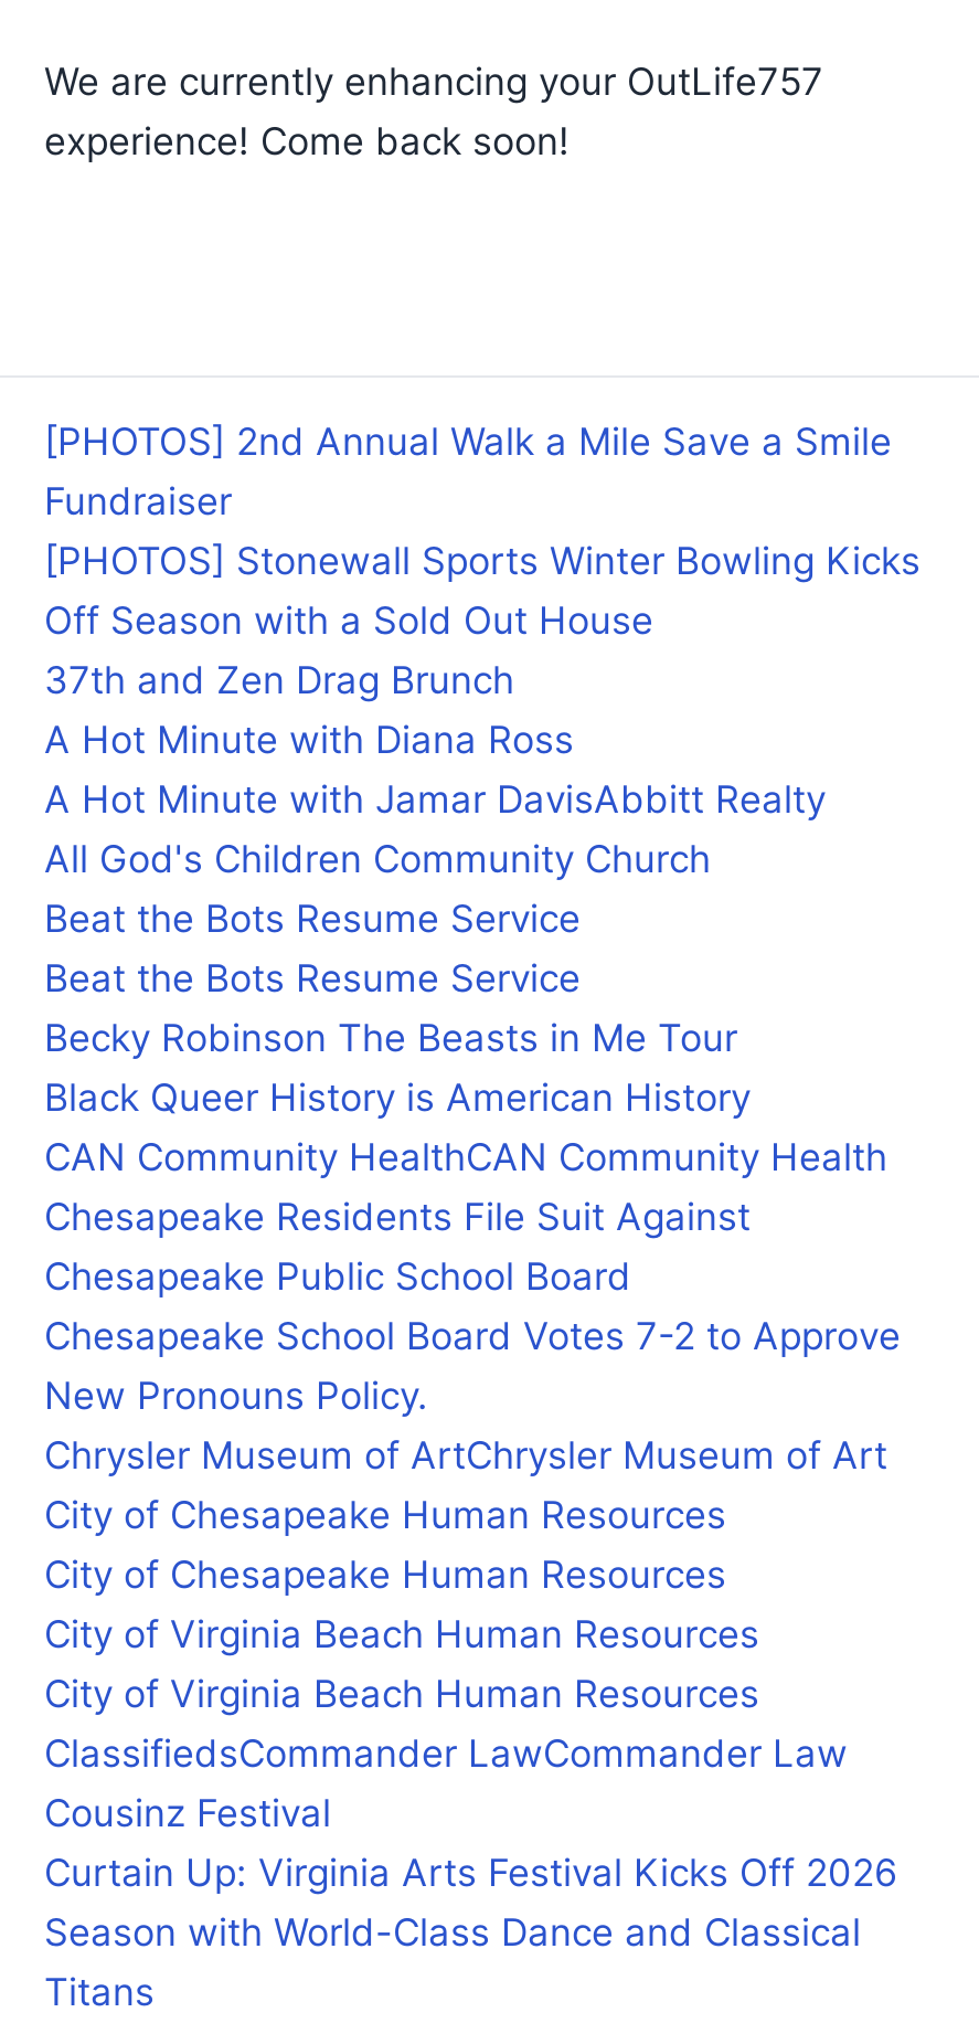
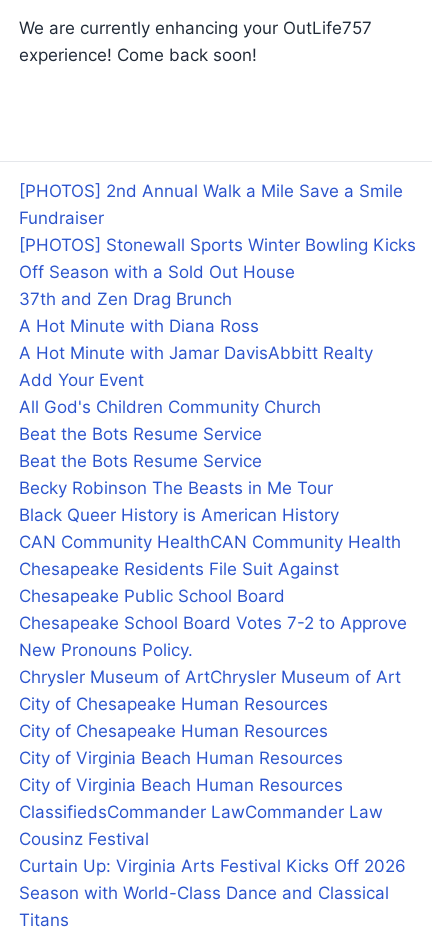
none -> [19,370,144,390] Add Your Event

